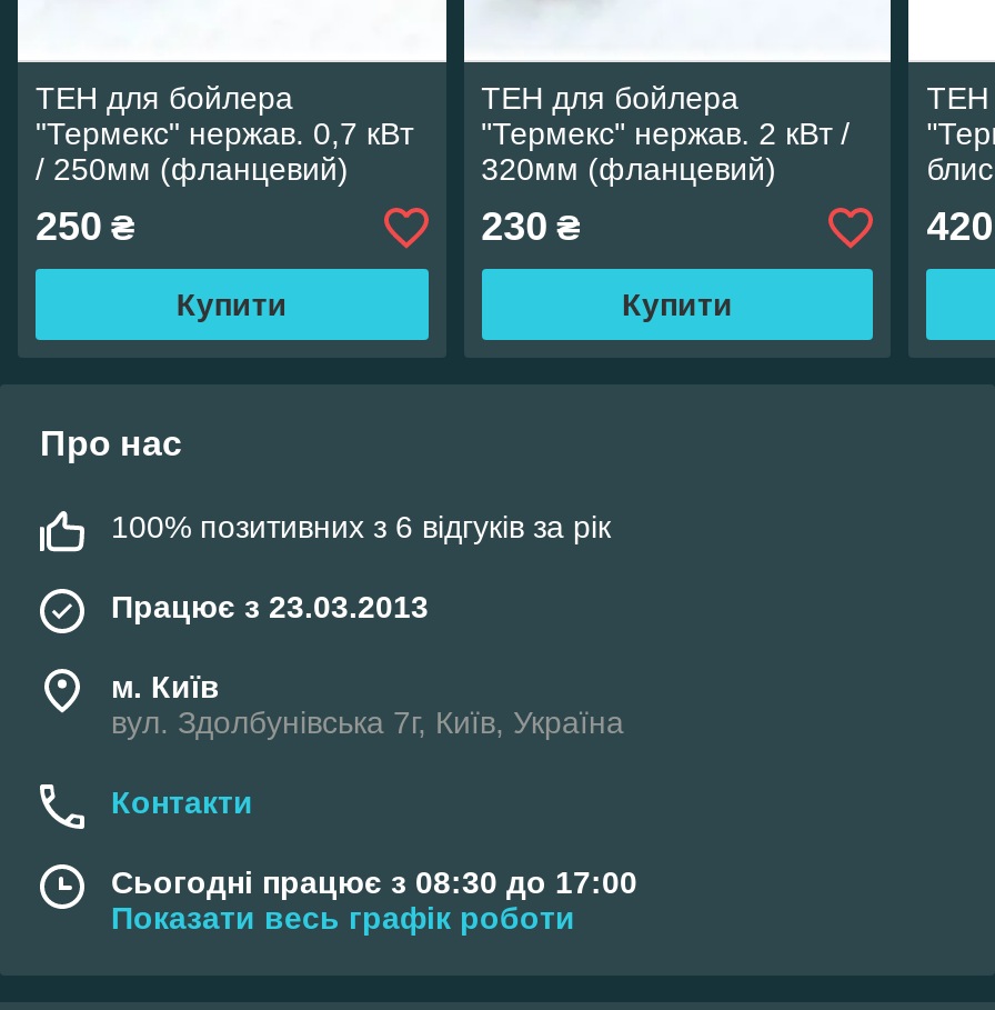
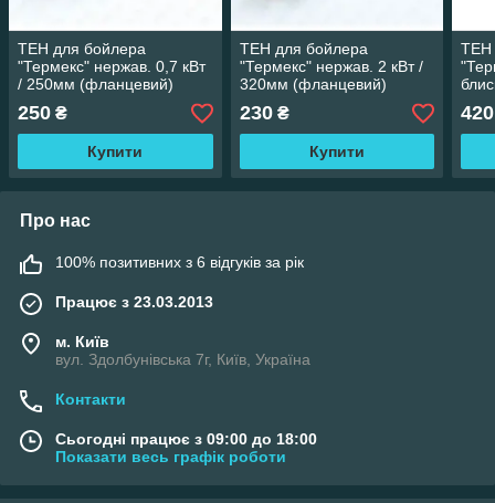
[111,865,637,901] Сьогодні працює з 08:30 до 17:00 -> [55,430,317,448] Сьогодні працює з 09:00 до 18:00

